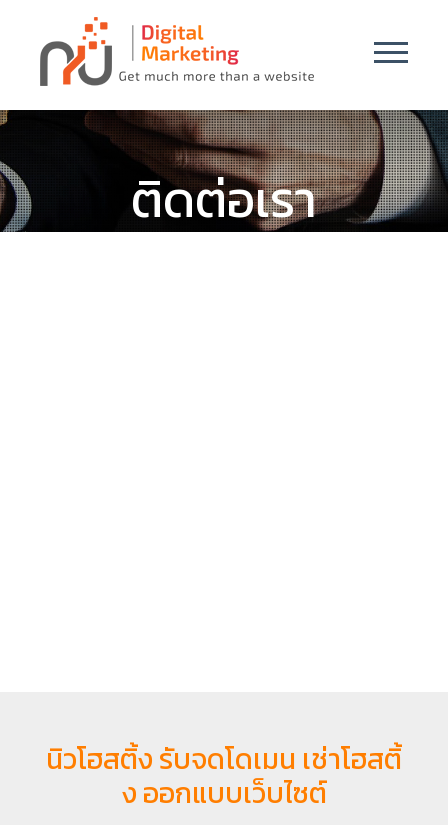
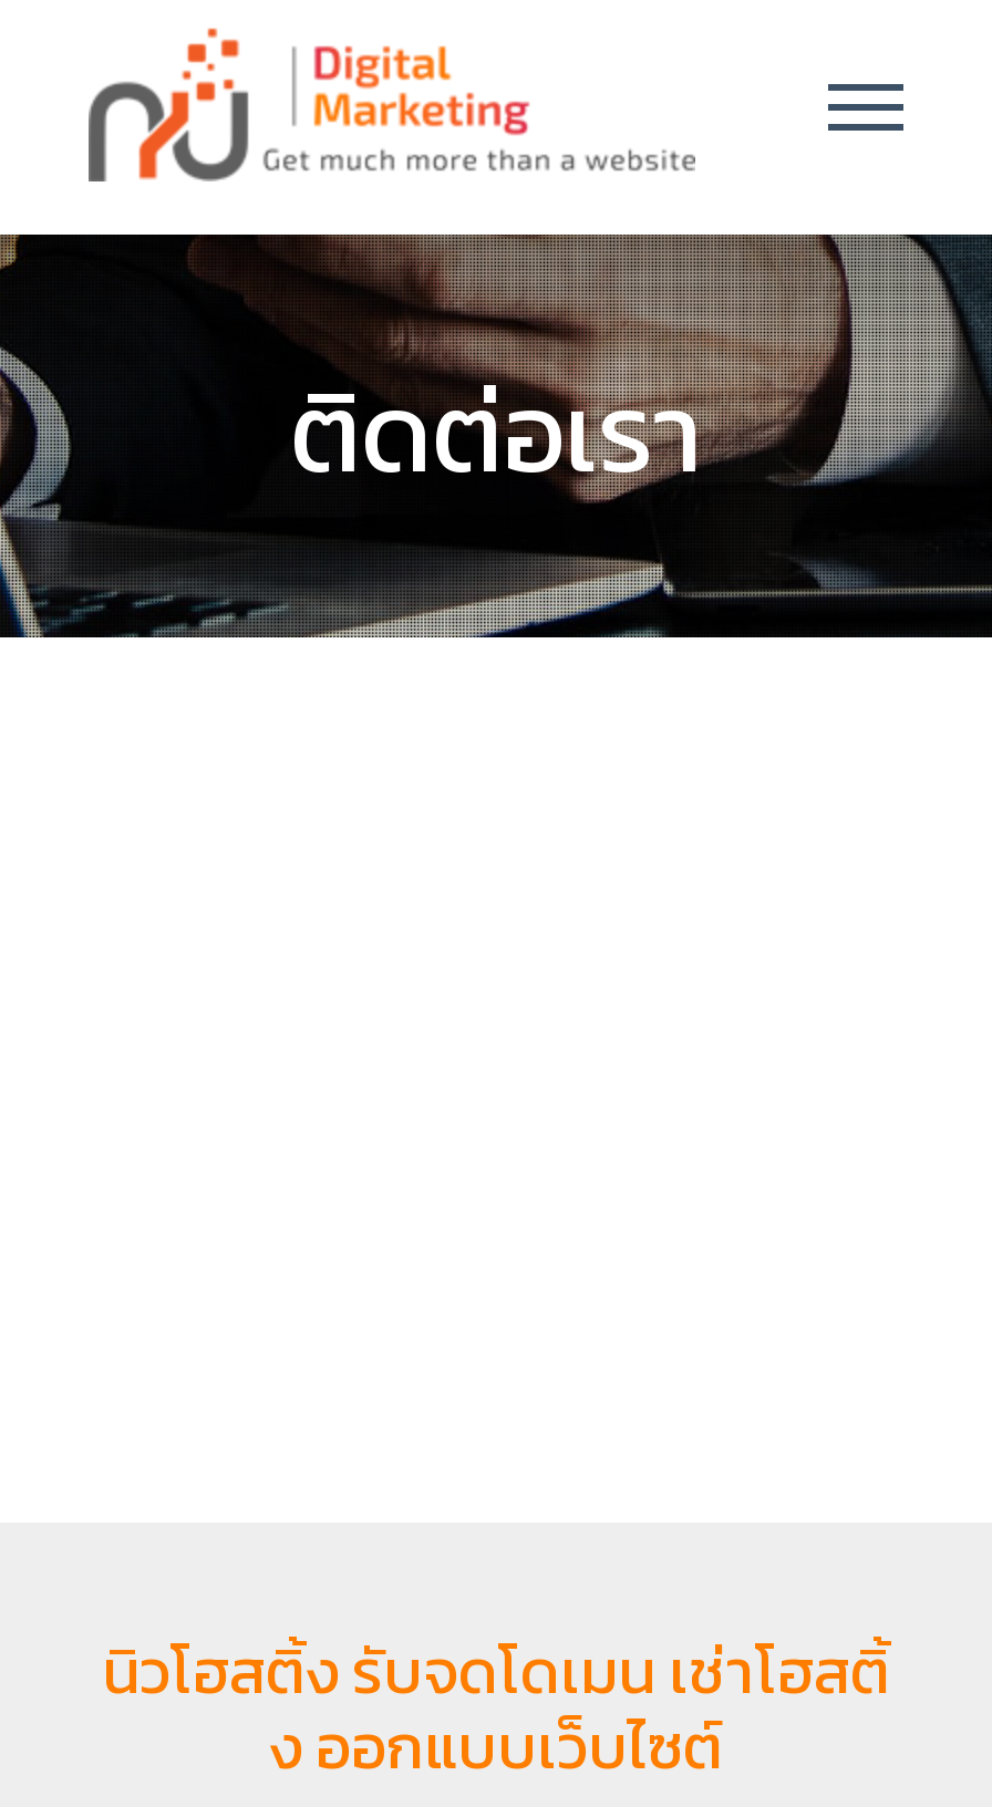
none -> [7,505,985,640] [image]

